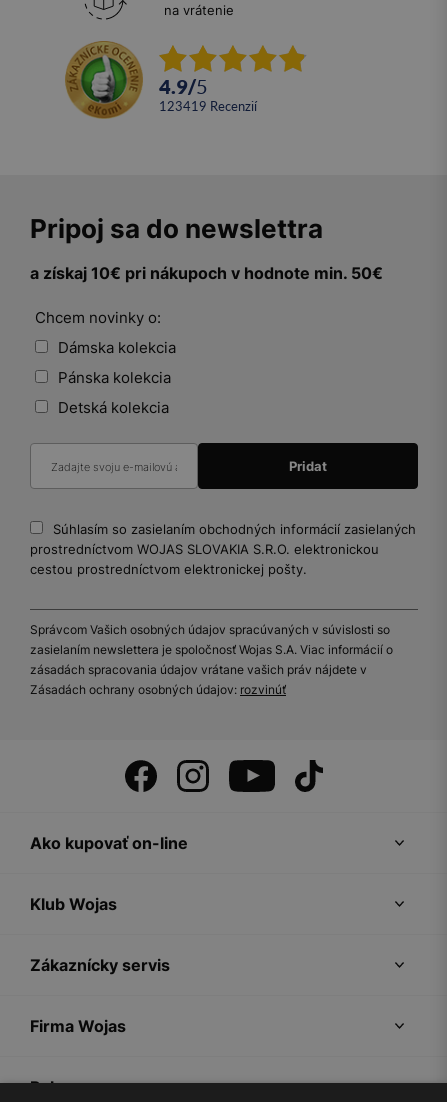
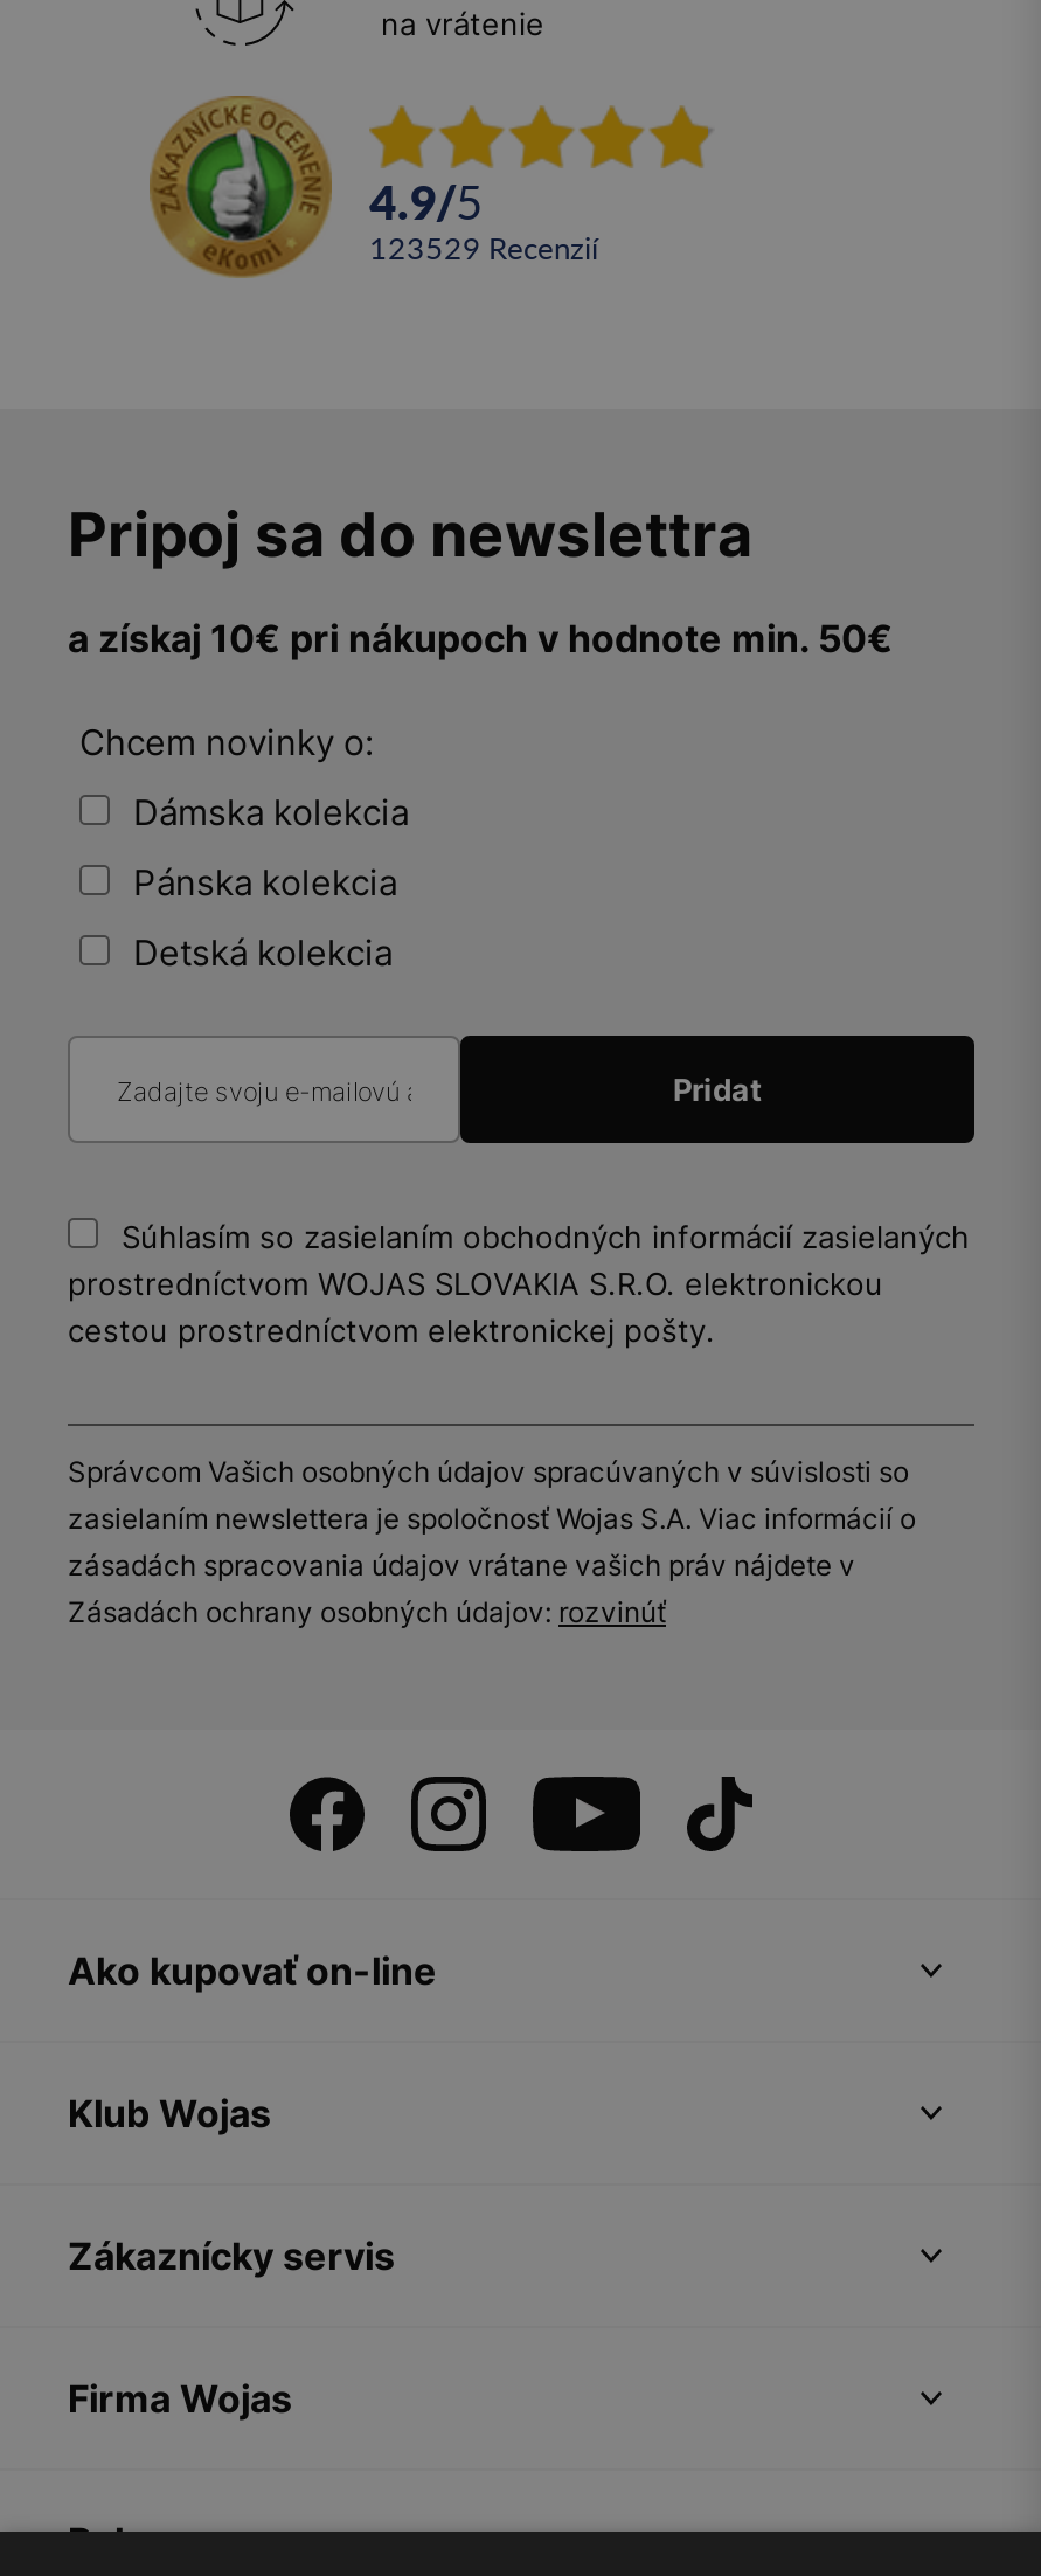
[159,98,257,114] 123419 recenzií -> [369,230,598,268] 123529 recenzií

